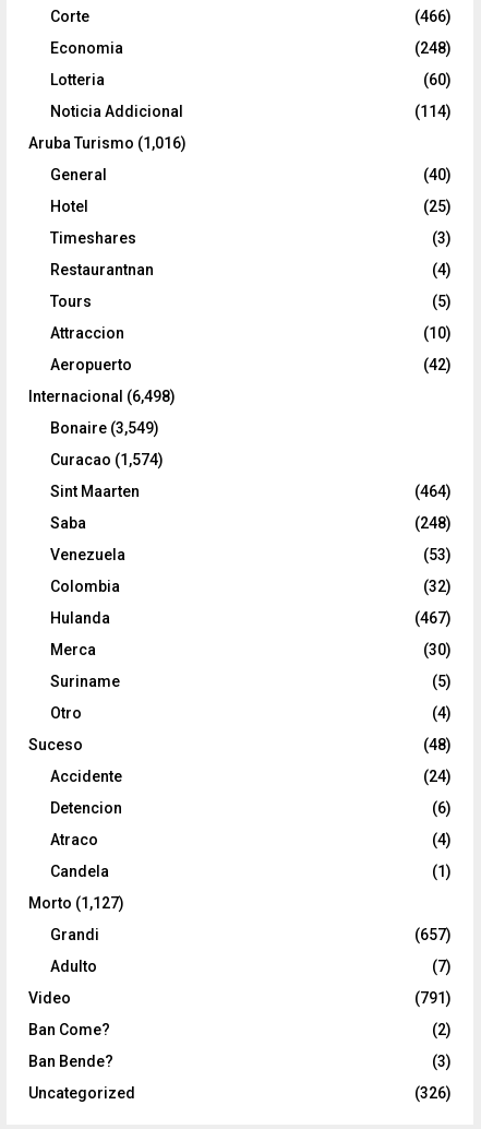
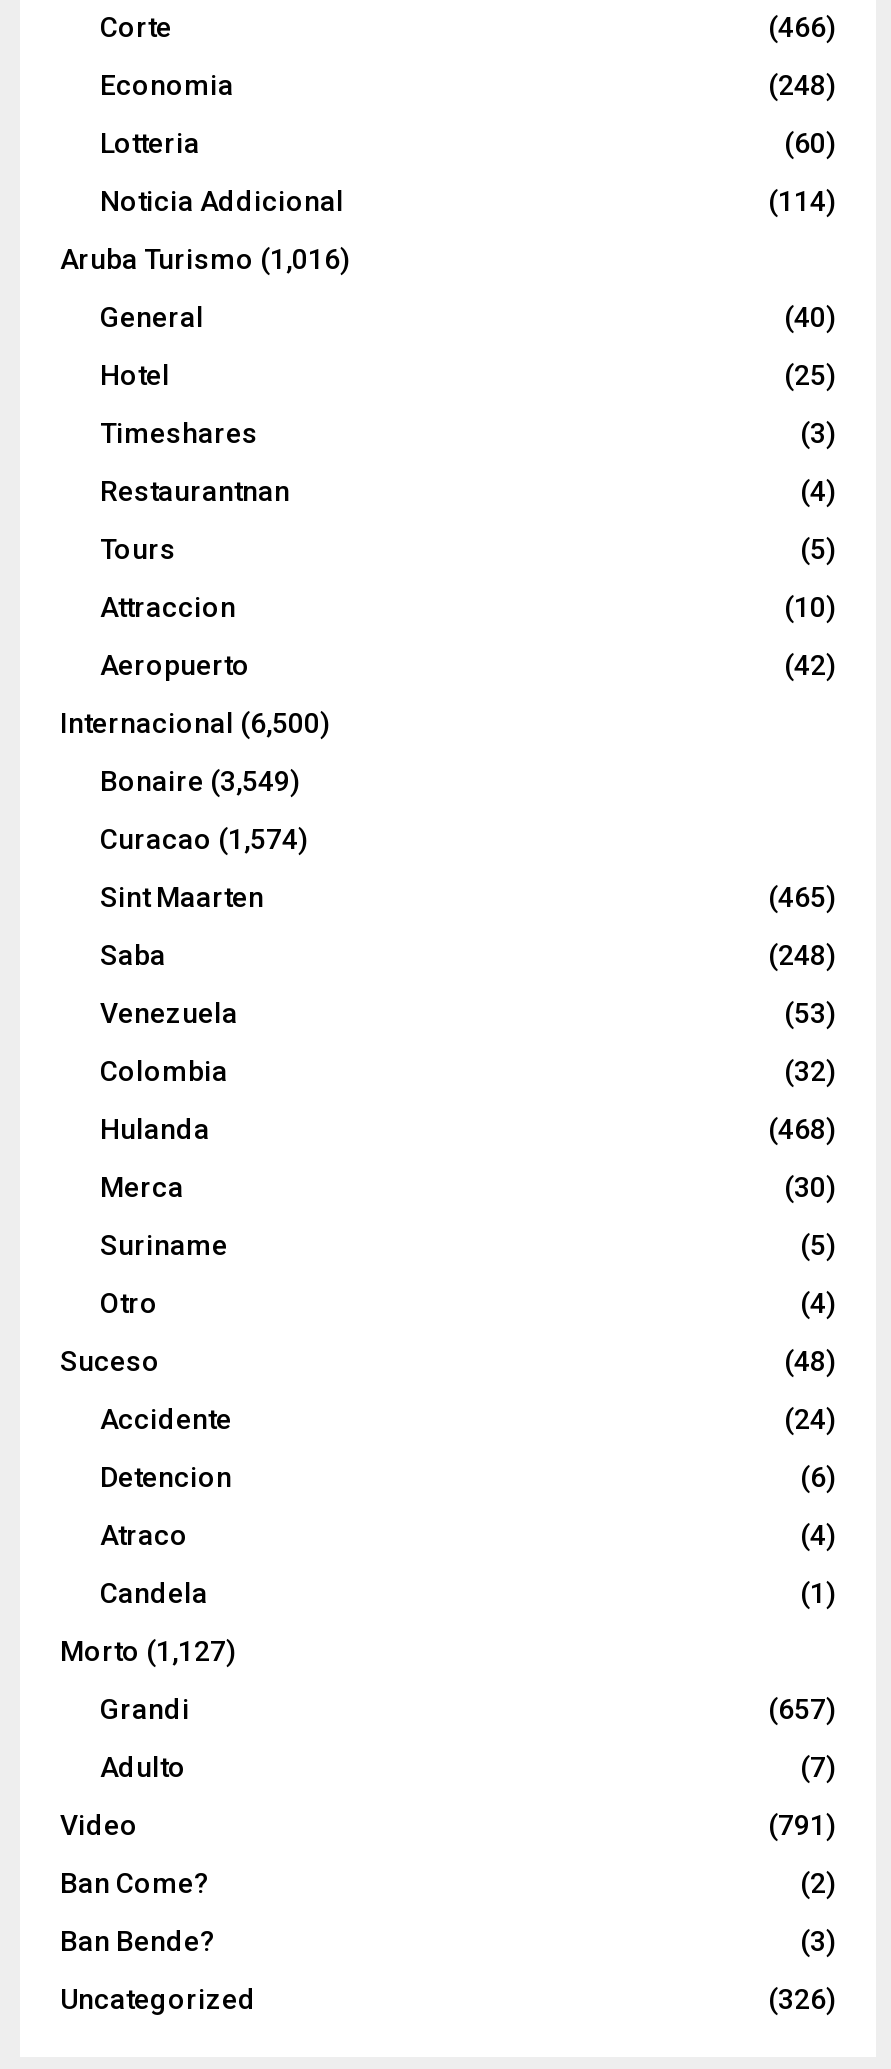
[28,387,176,405] Internacional (6,498) -> [60,706,330,738] Internacional (6,500)
[414,482,452,500] (464) -> [768,880,836,912] (465)
[414,609,452,626] (467) -> [768,1112,836,1144] (468)

